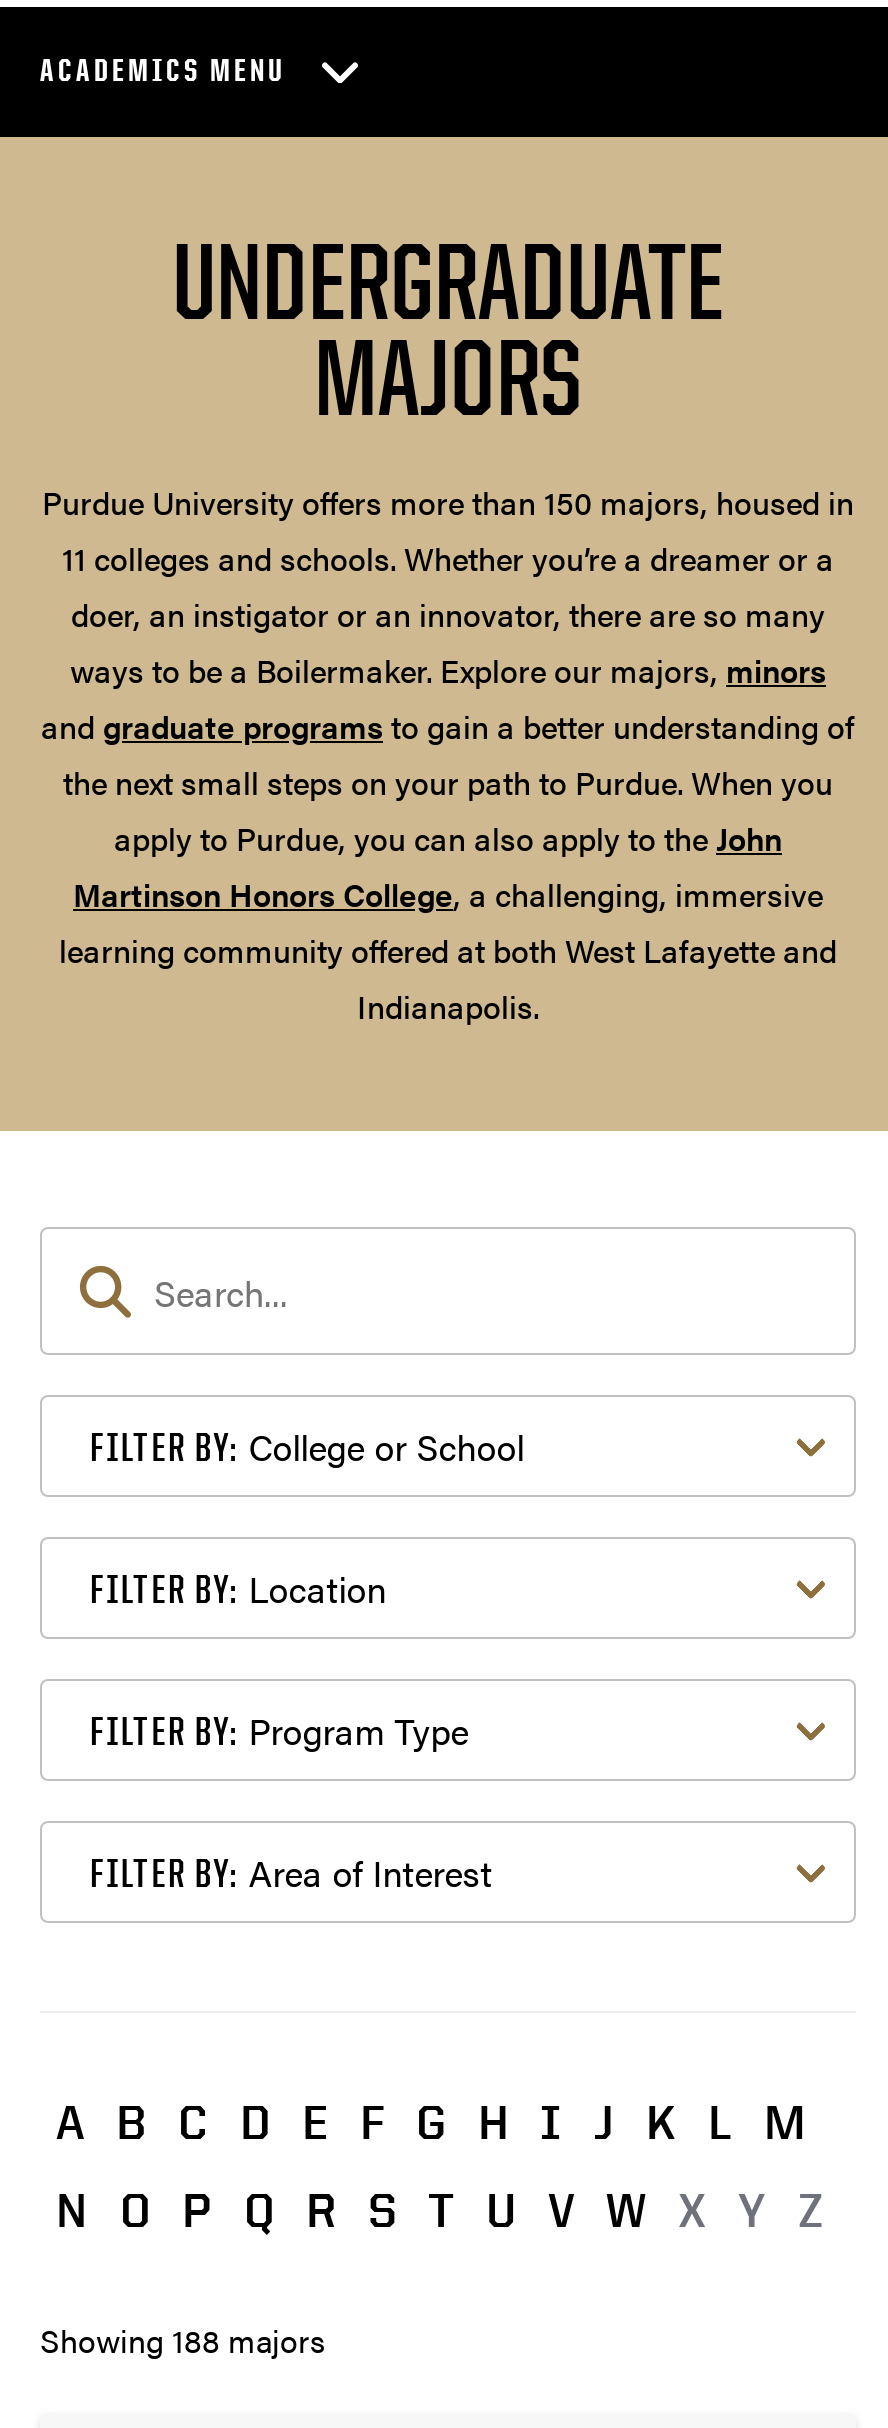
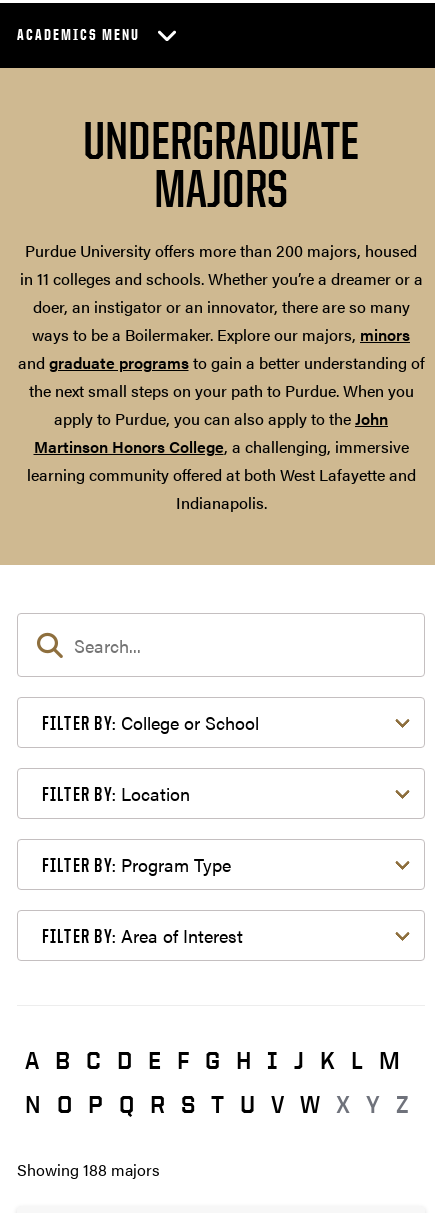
[42,479,854,581] Purdue University offers more than 150 majors, housed in | 11 colleges and schools. Whether you’re a dreamer or a -> [19,239,422,290] Purdue University offers more than 200 majors, housed | in 11 colleges and schools. Whether you’re a dreamer or a

